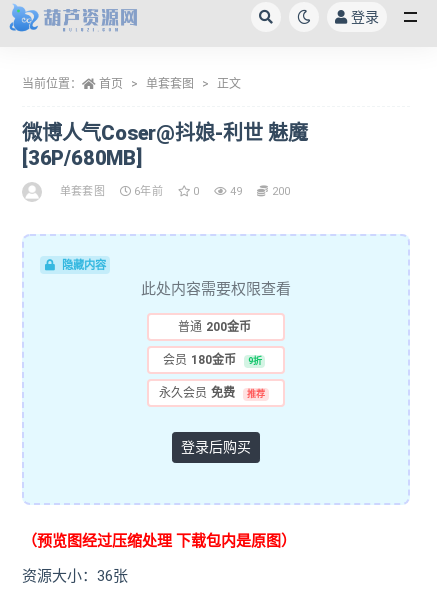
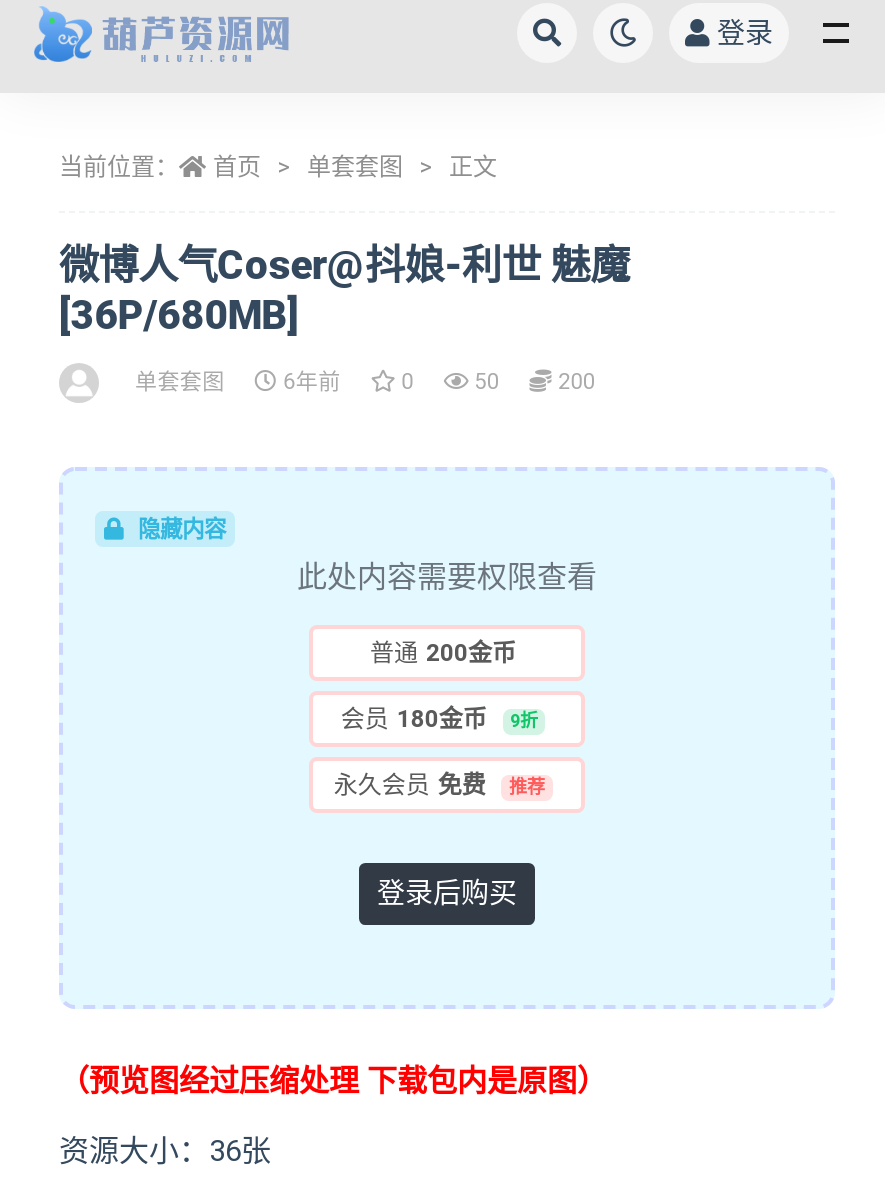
[227,185,242,198] 49 -> [468,369,499,395] 50

